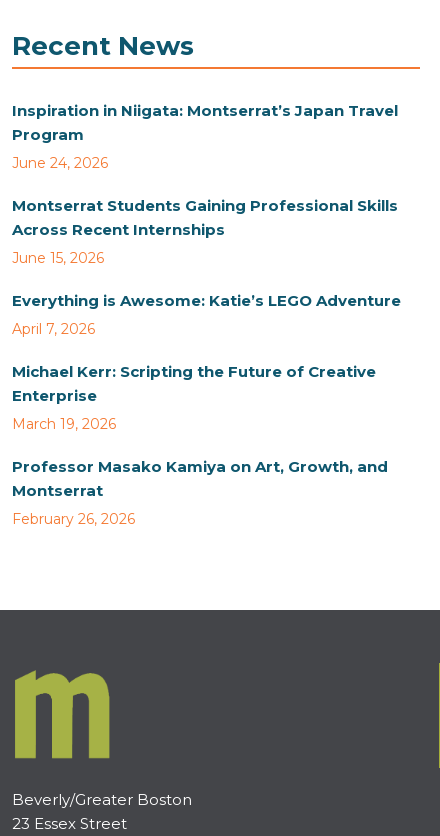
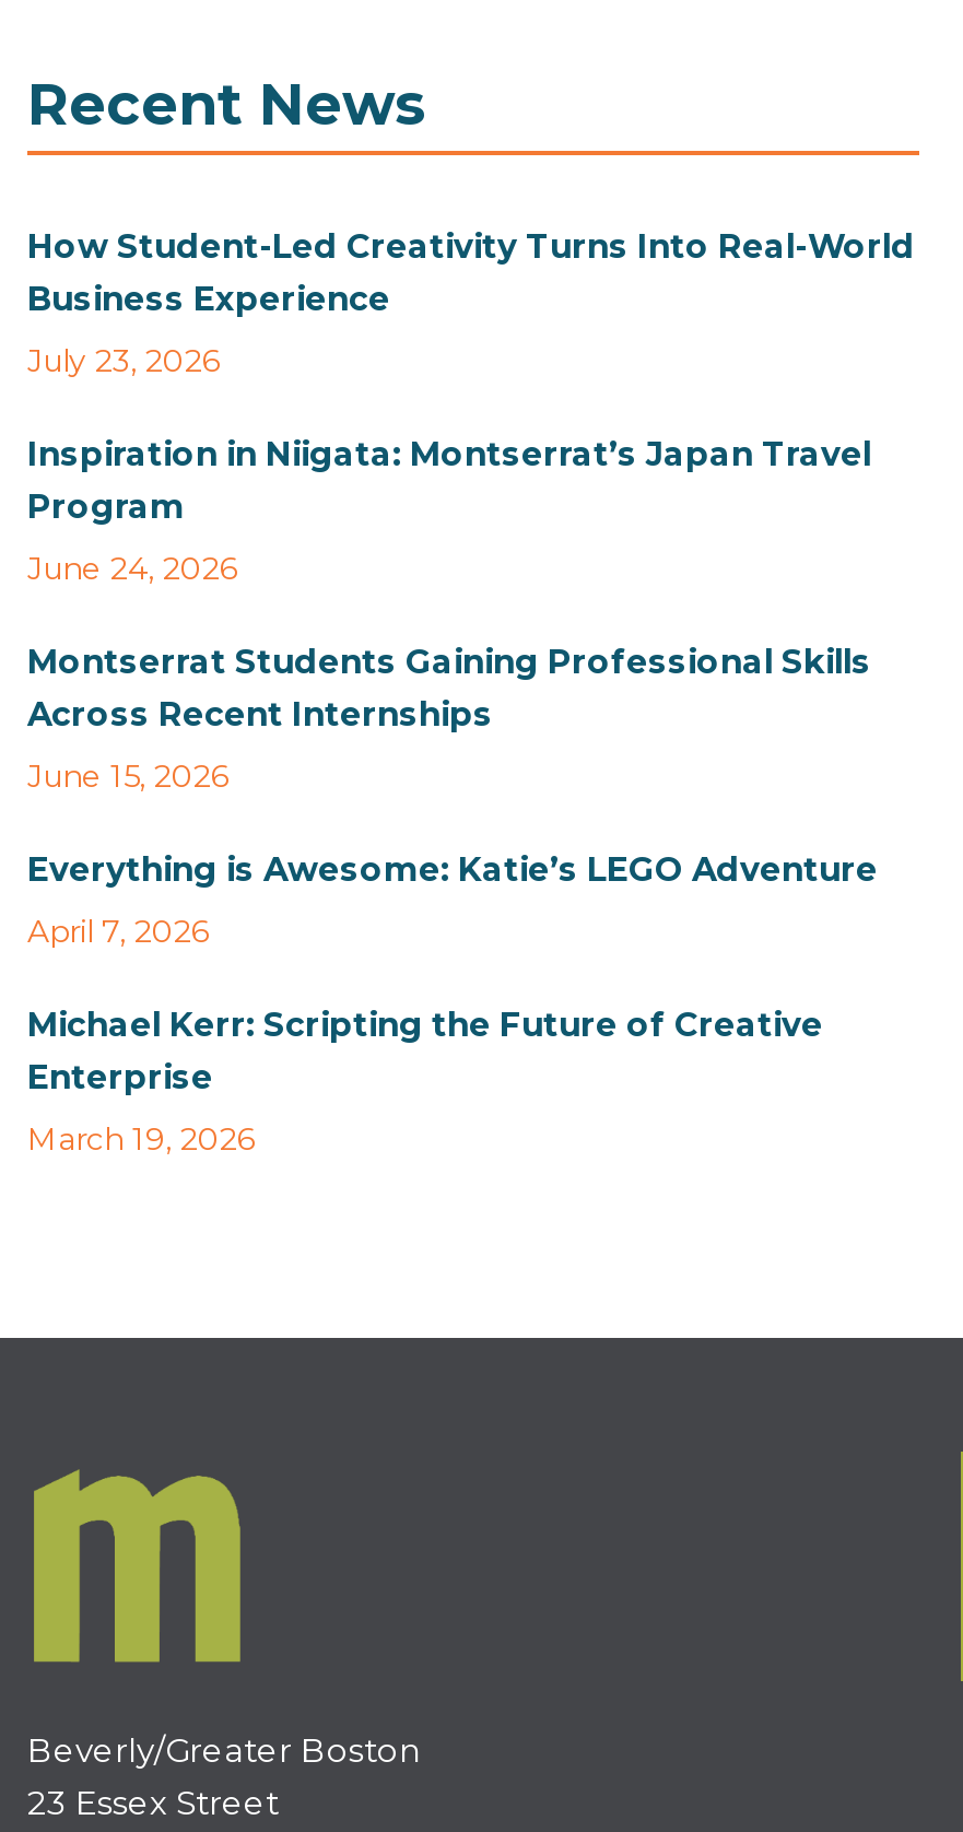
none -> [27,225,915,380] How Student-Led Creativity Turns Into Real-World | Business Experience | July 23, 2026
moved [12,101,401,433] -> [27,433,878,1159]: Inspiration in Niigata: Montserrat’s Japan Travel | Program | June 24, 2026 | ... | Enterprise | March 19, 2026
[12,457,388,528] Professor Masako Kamiya on Art, Growth, and | Montserrat | February 26, 2026 -> none

